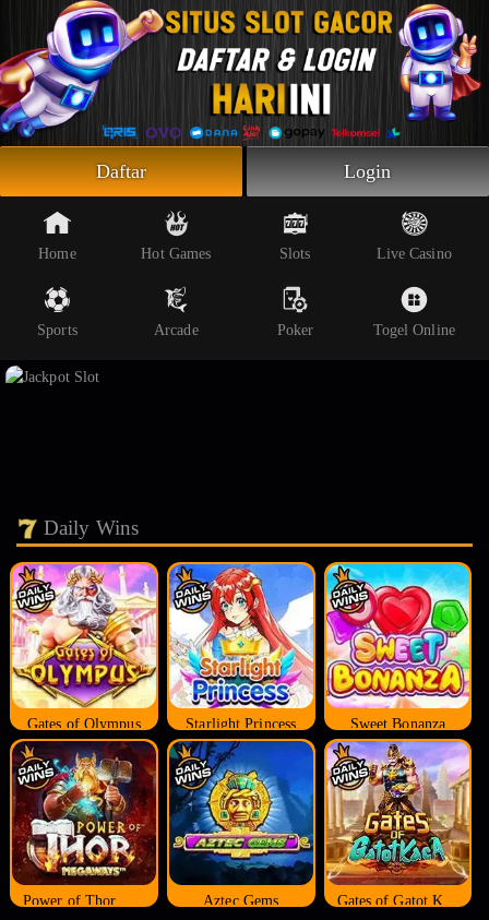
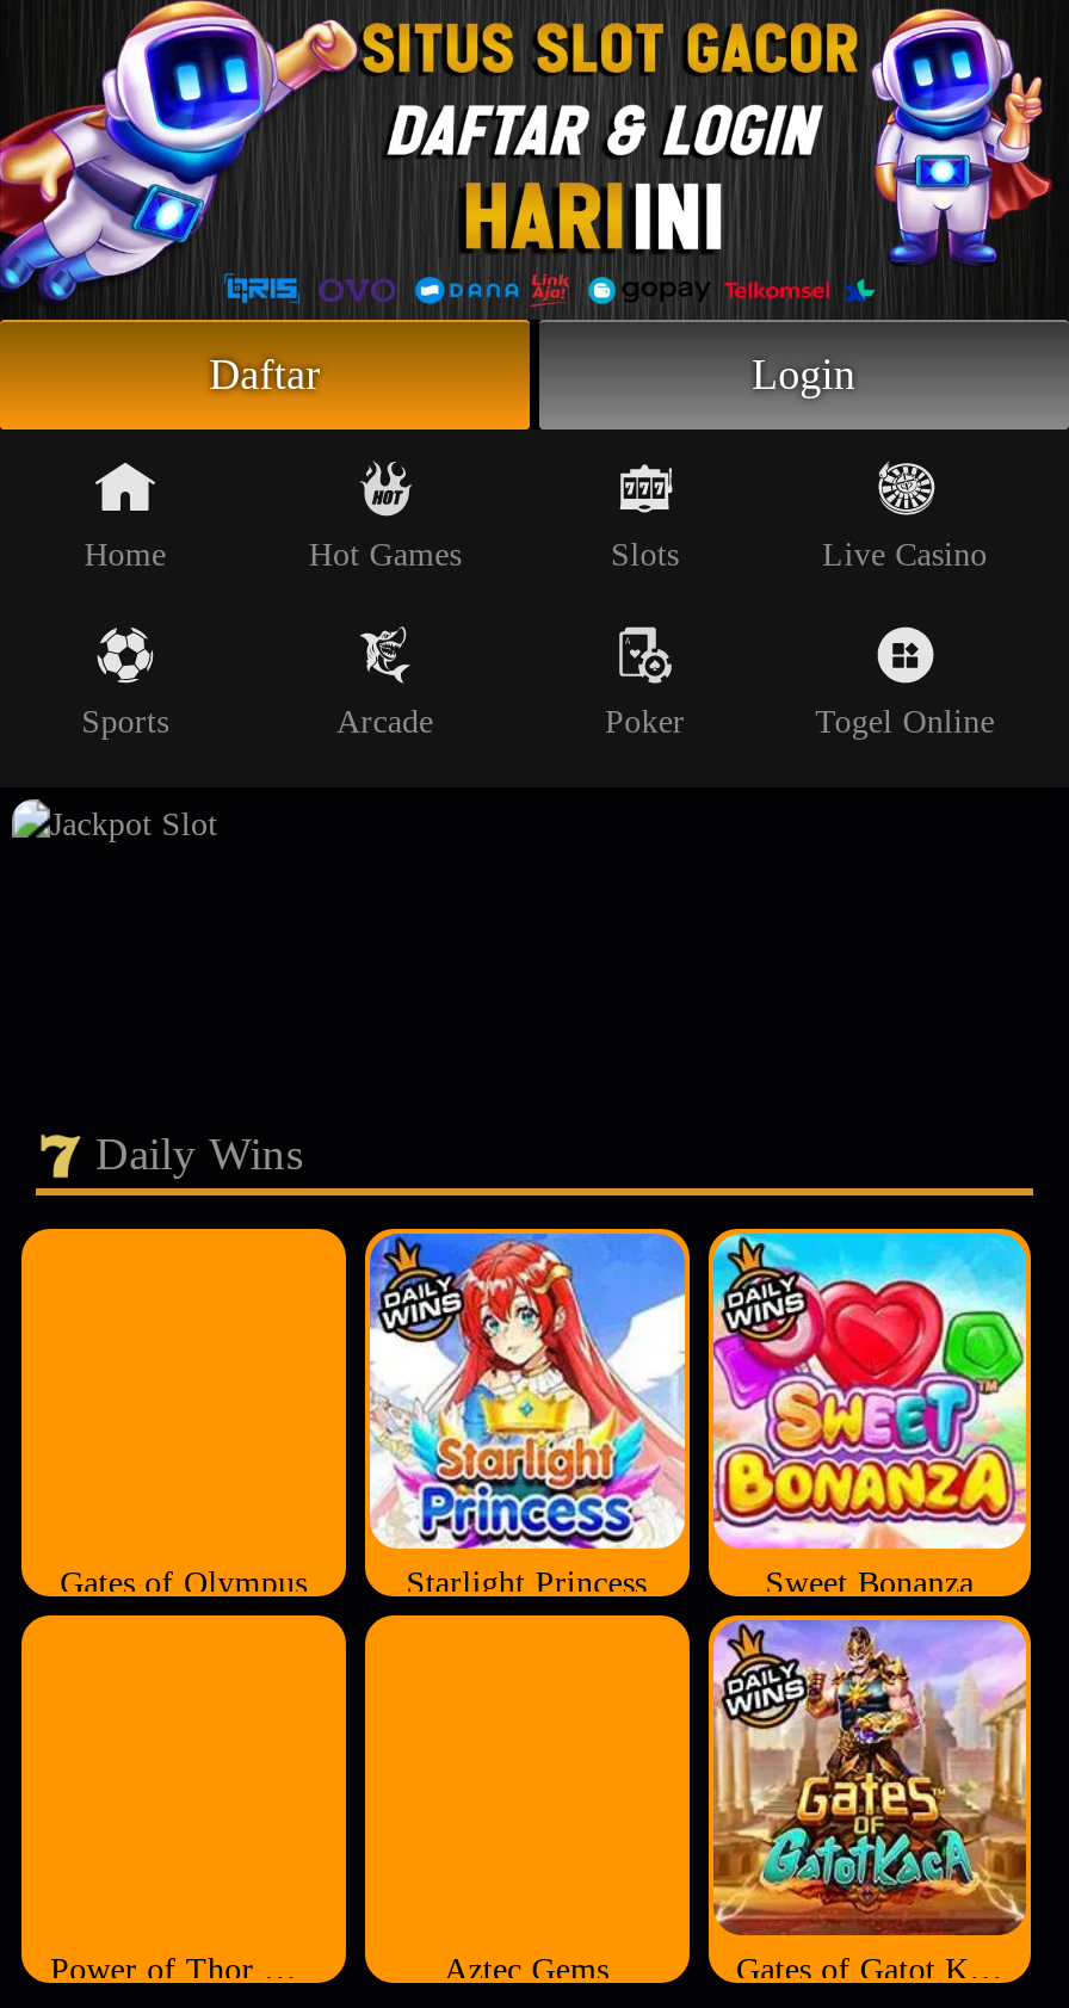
[11,563,157,709] [image] -> none
[12,741,156,886] [image] -> none
[169,740,314,886] [image] -> none

